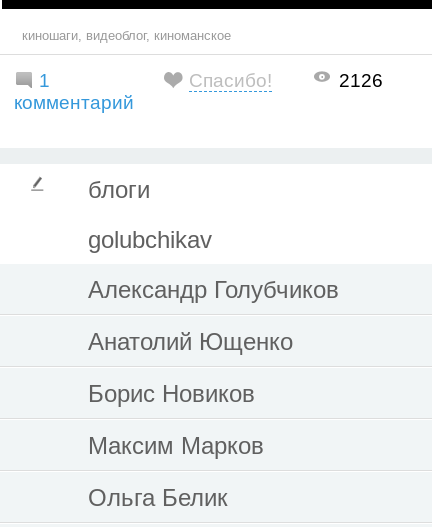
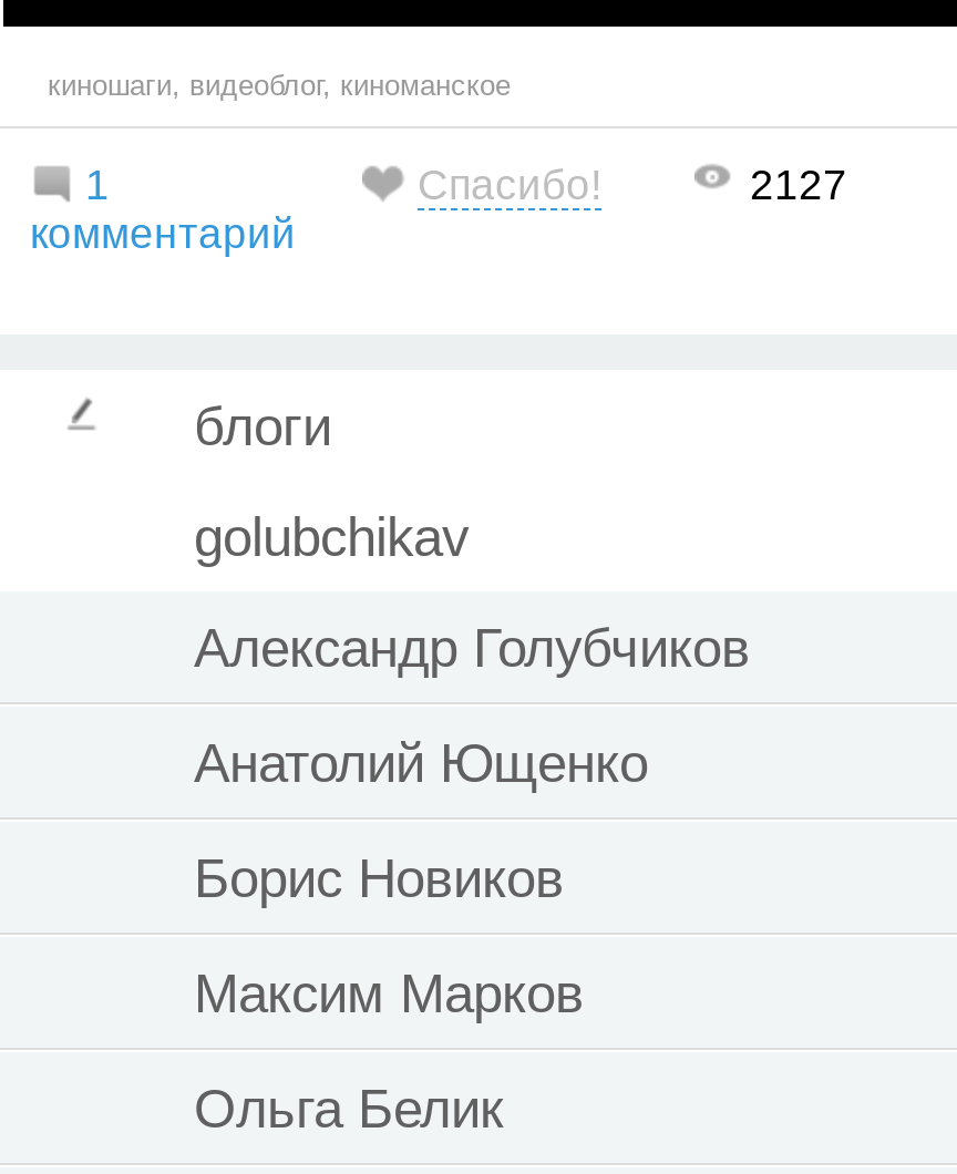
[339,70,383,91] 2126 -> [750,161,847,208] 2127

